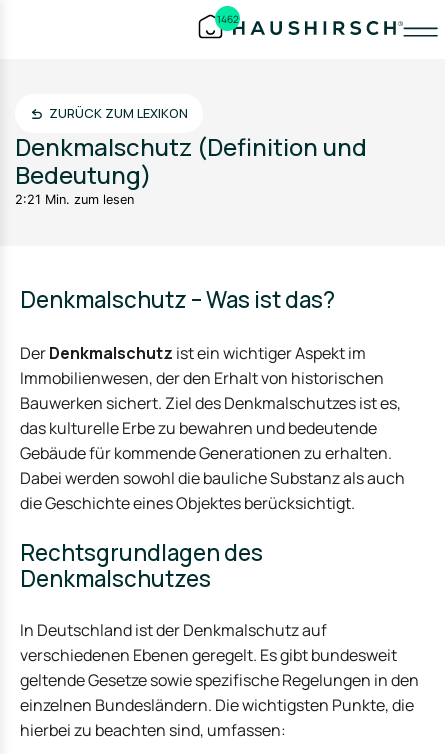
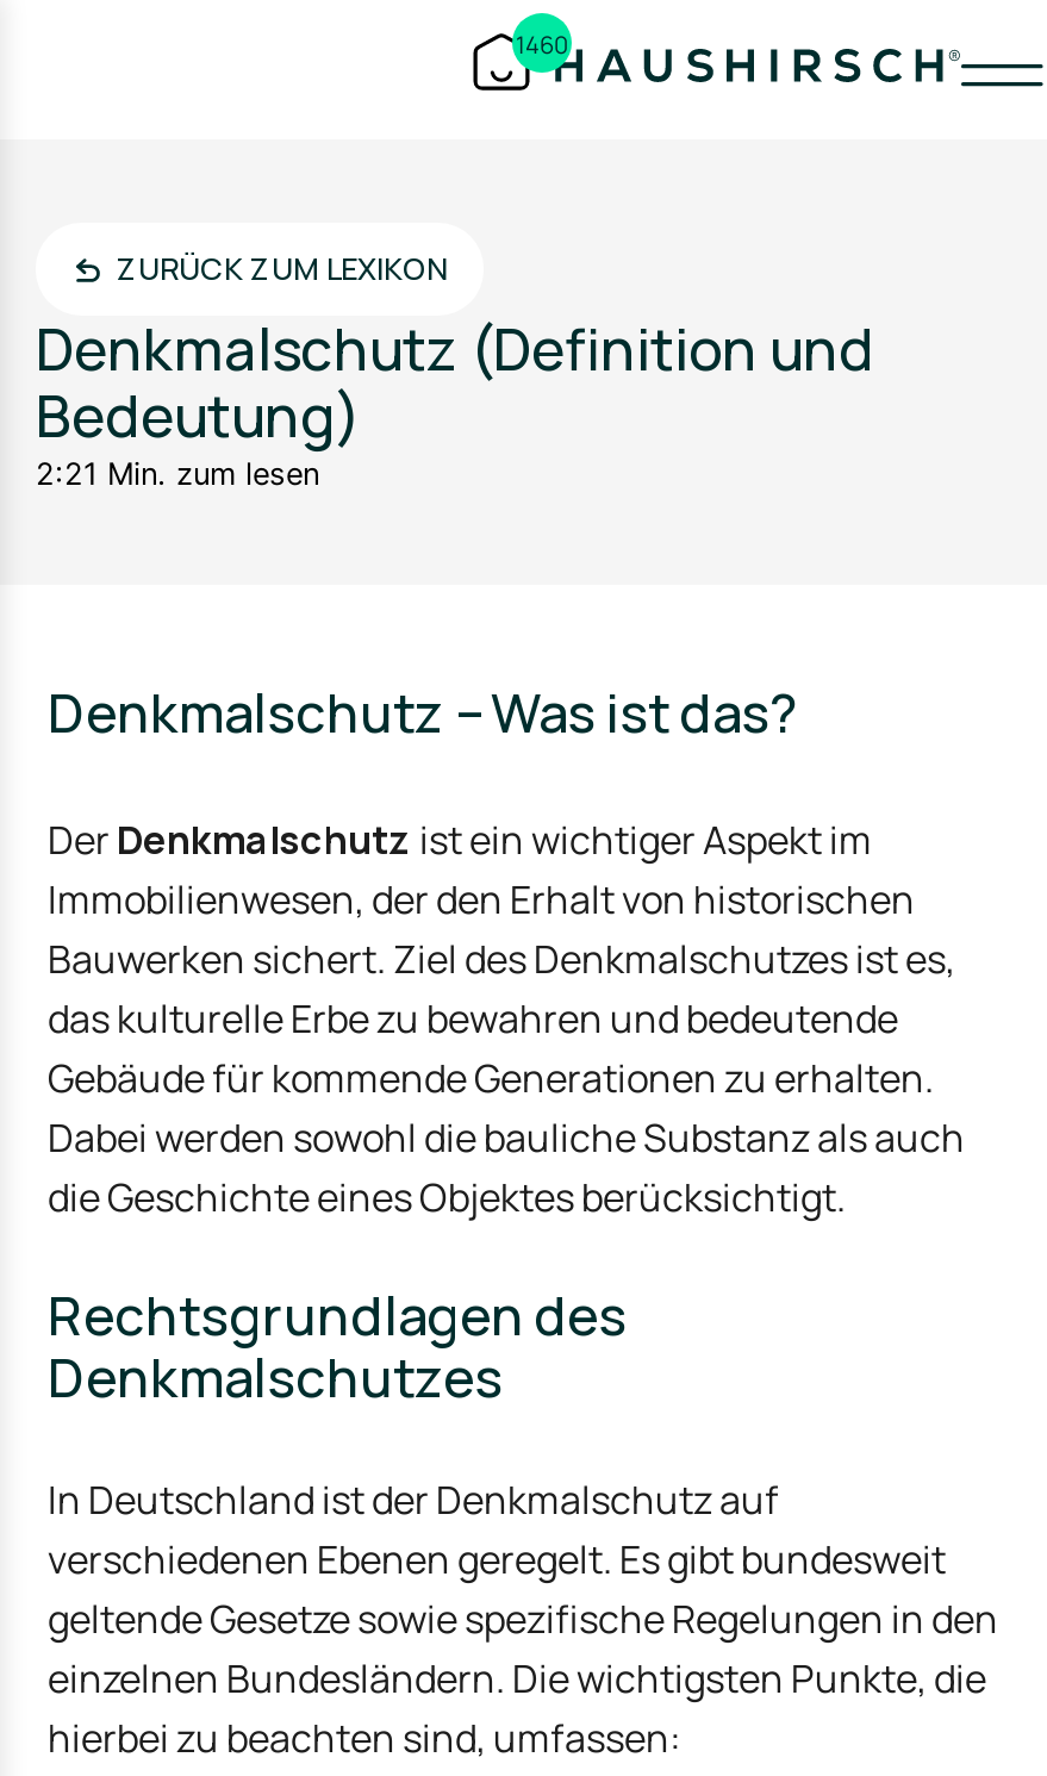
[216,11,238,25] 1462 -> [516,26,568,60] 1460

